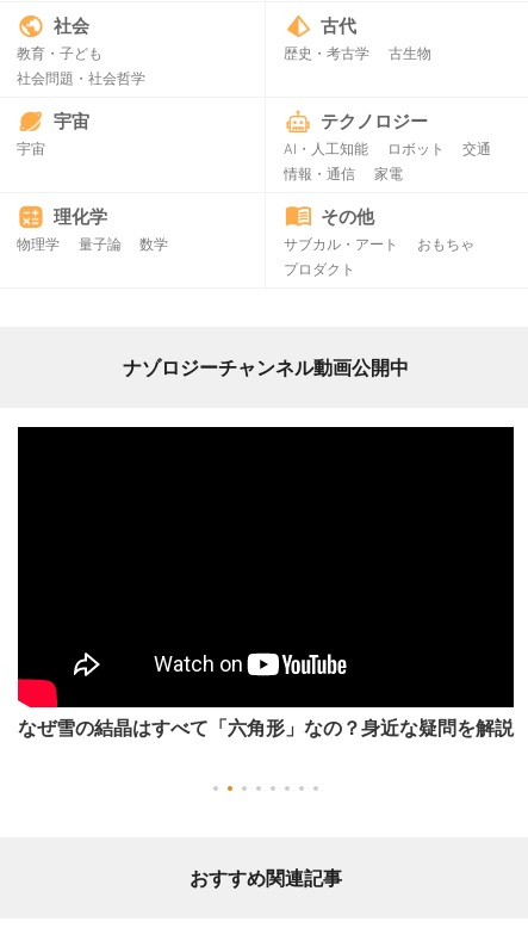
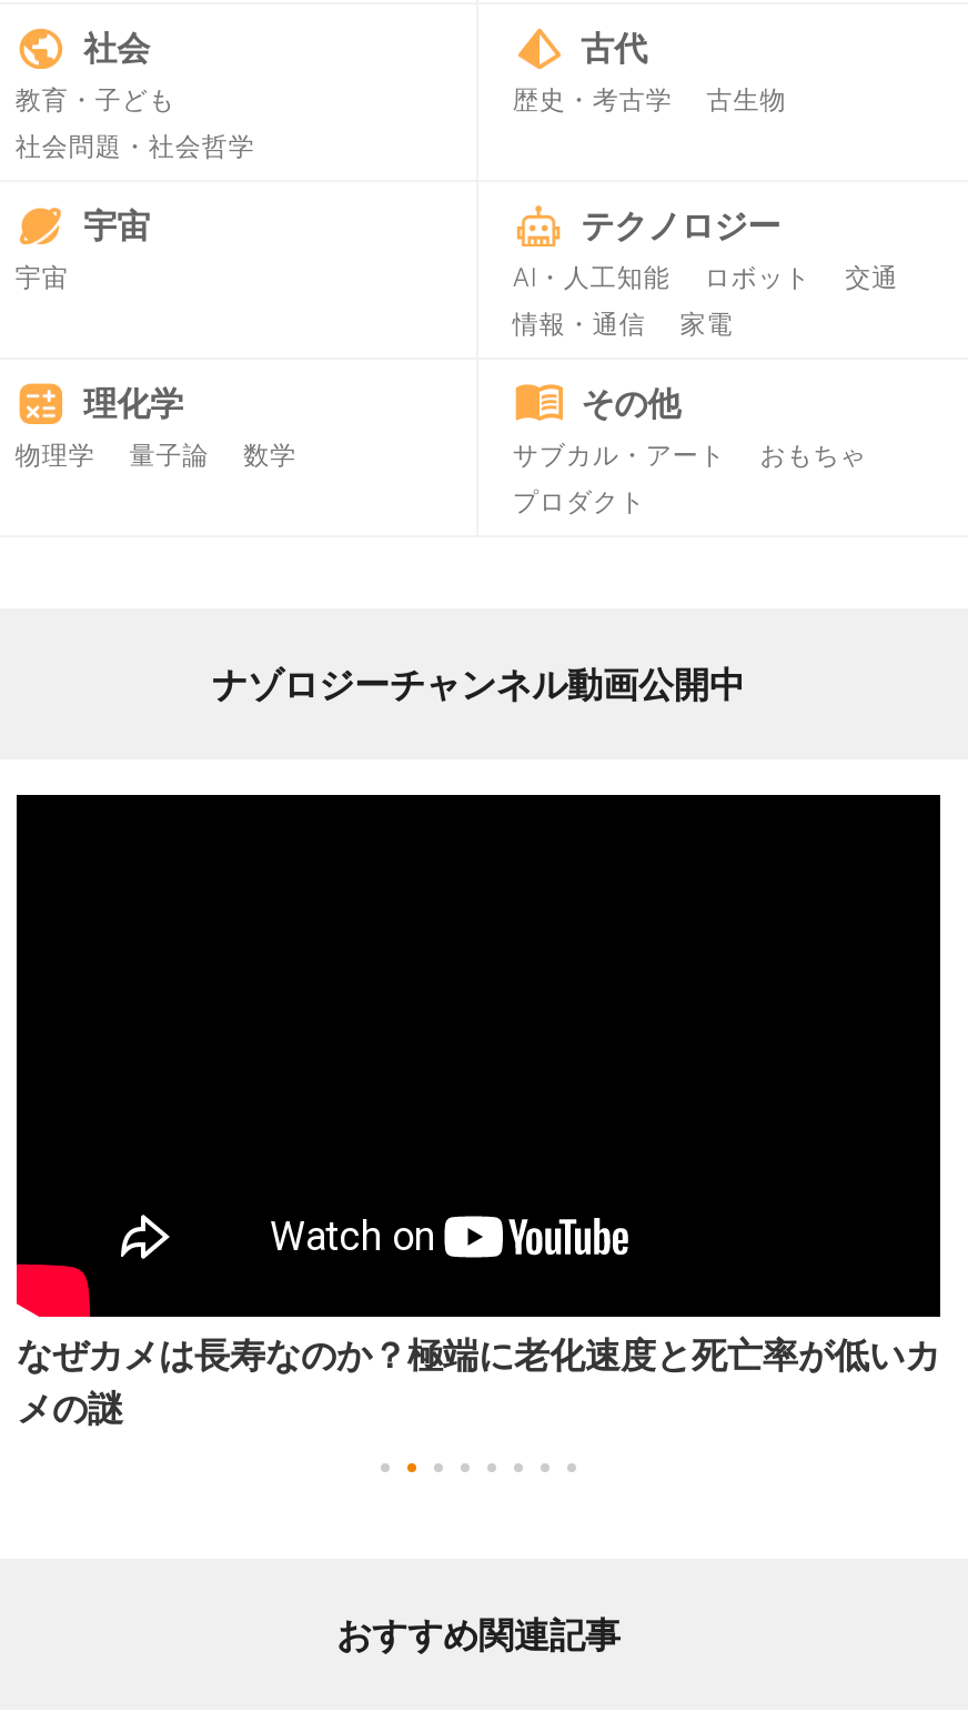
[18,716,514,740] なぜ雪の結晶はすべて「六角形」なの？身近な疑問を解説 -> [17,1333,940,1431] なぜカメは長寿なのか？極端に老化速度と死亡率が低いカ | メの謎

